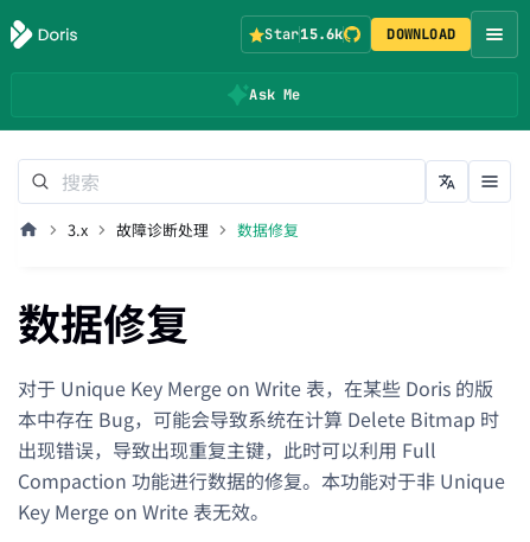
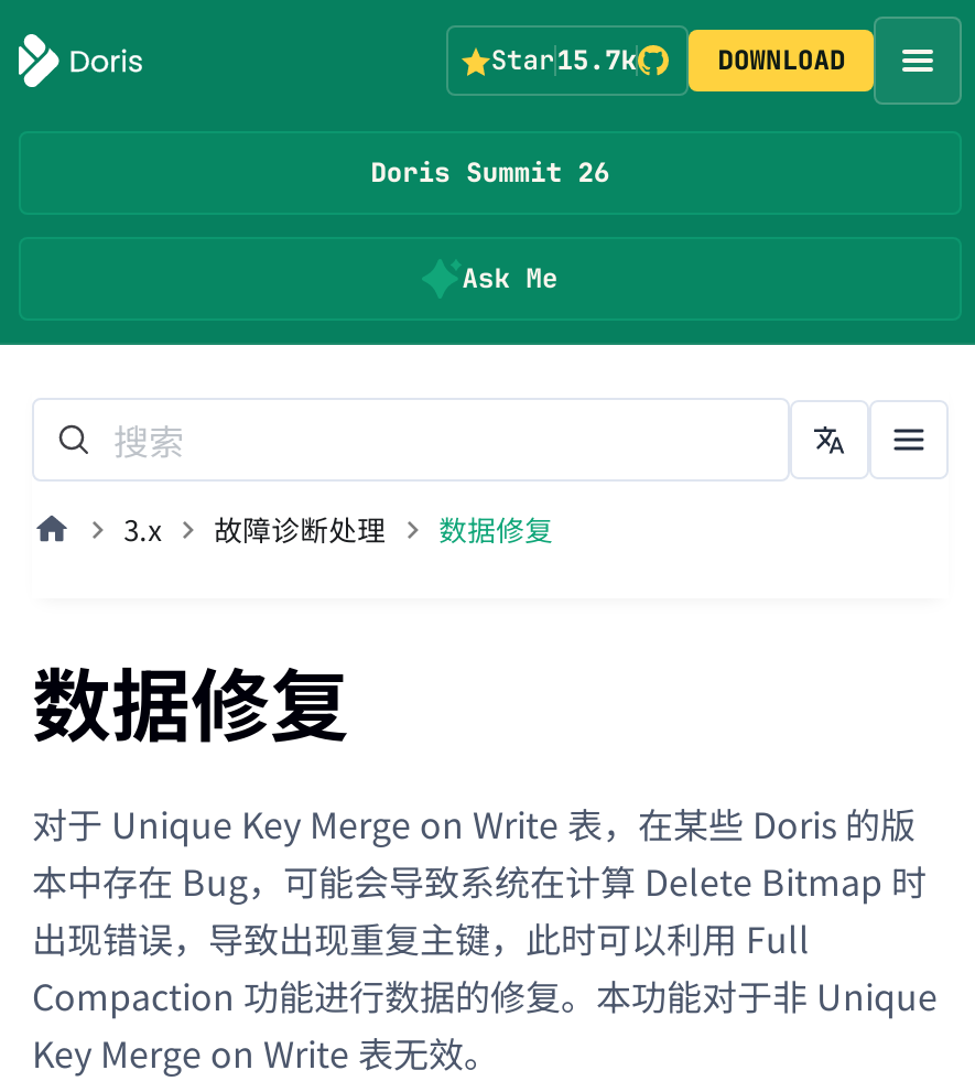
[265,25,343,44] Star15.6k -> [491,43,637,78] Star15.7k
none -> [371,155,610,191] Doris Summit 26

